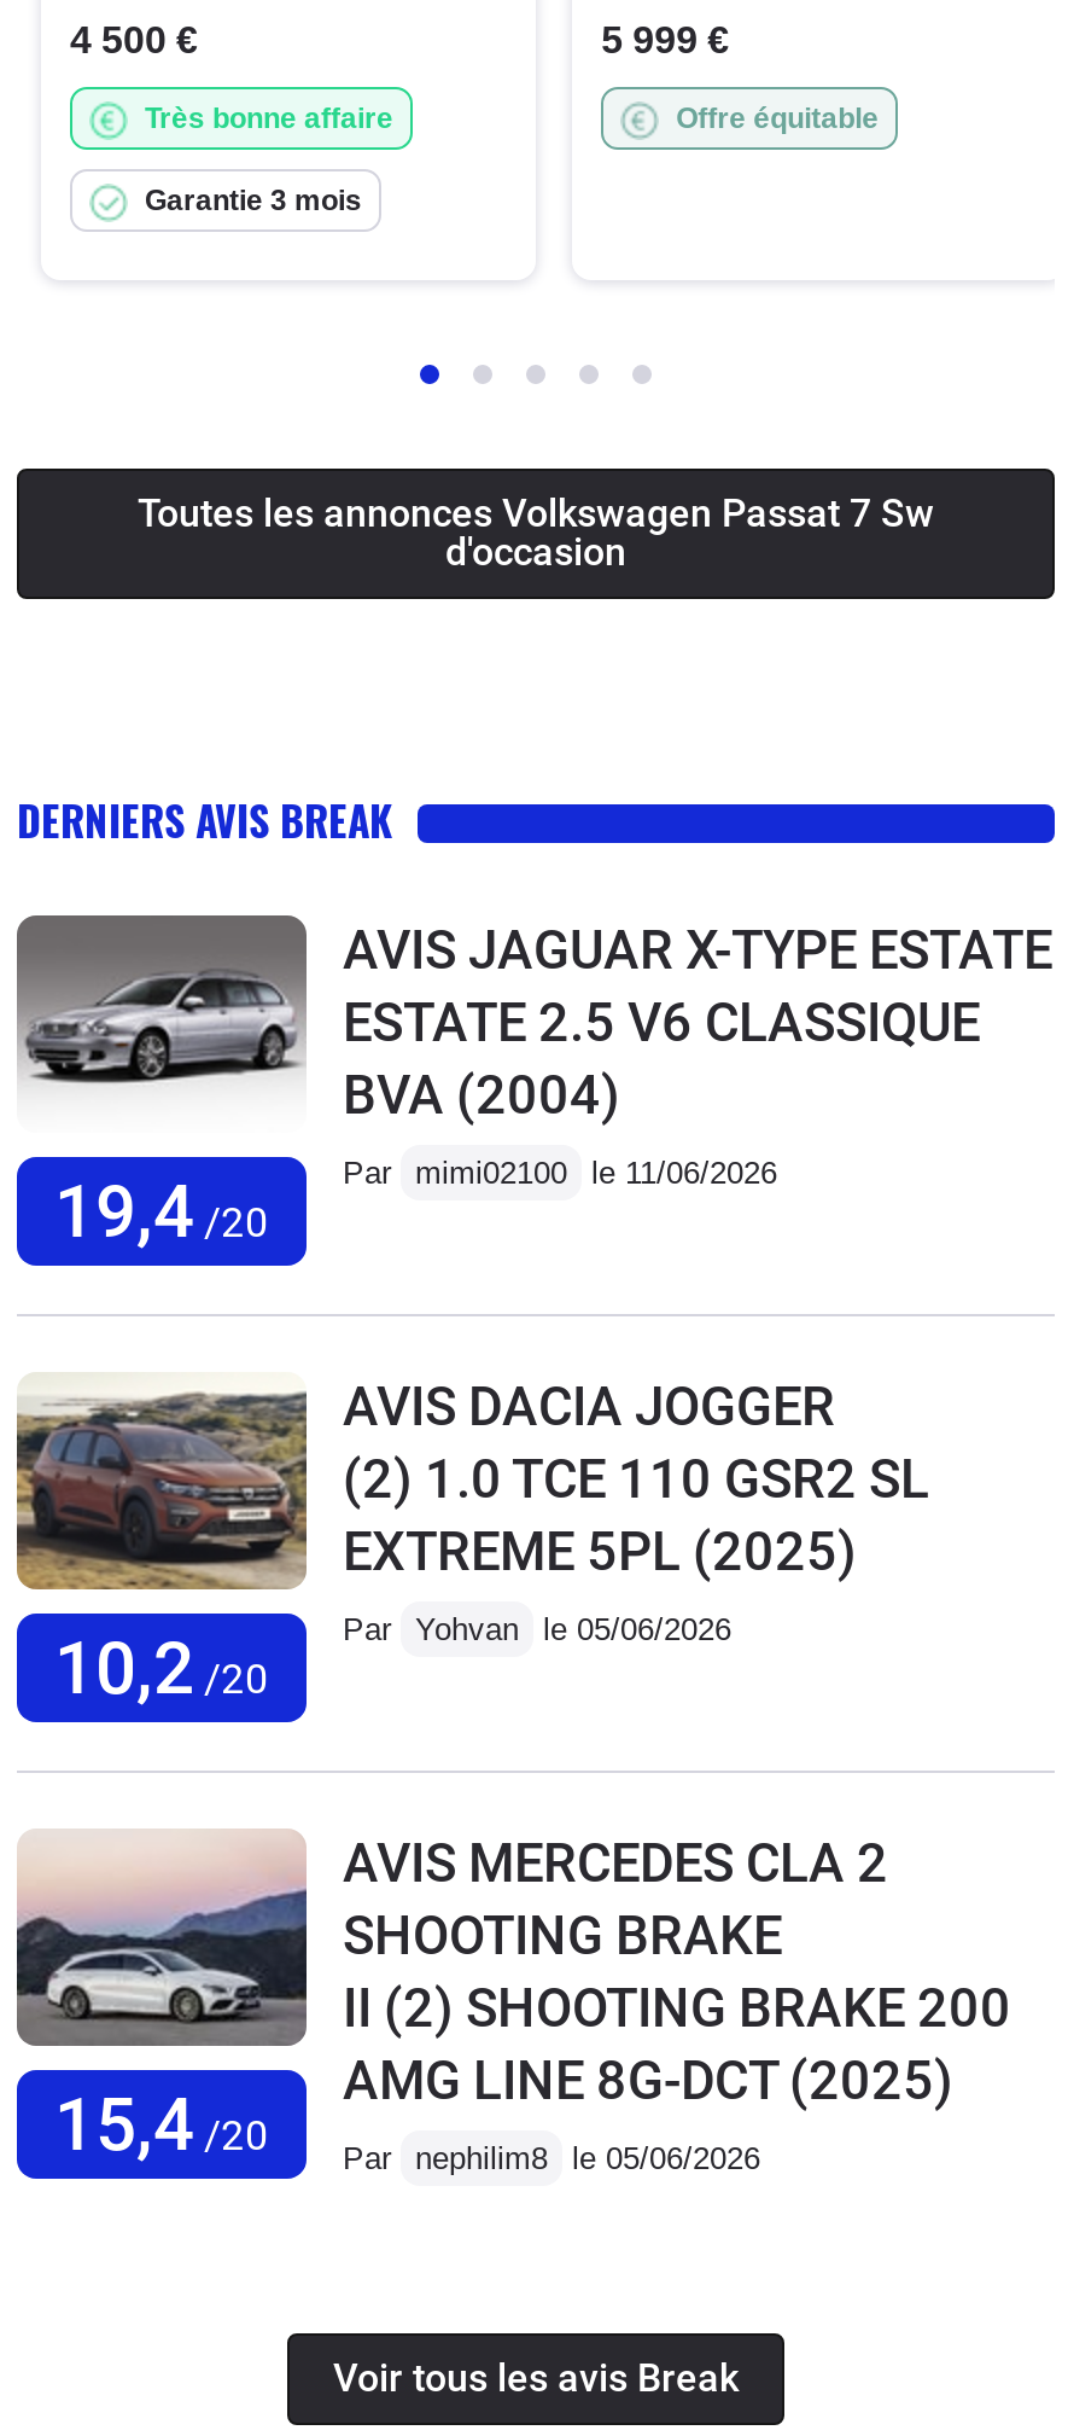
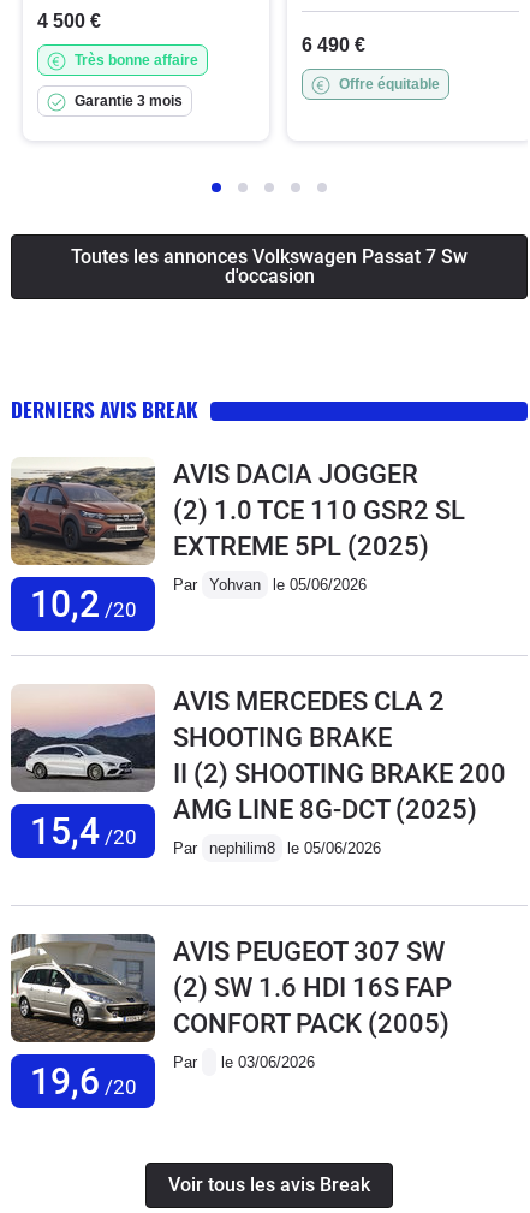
[601,19,729,60] 5 999 € -> [302,35,365,55] 6 490 €
moved [676,101,879,135] -> [339,75,440,92]: Offre équitable
[17,913,1052,1190] [image] | AVIS JAGUAR X-TYPE ESTATE | ESTATE 2.5 V6 CLASSIQUE | BVA (2004) | Par mimi02100 le 11/06/2026 -> none
[54,1169,269,1253] 19,4/20 -> none
moved [12,1376,1011,2176] -> [8,459,506,857]: [image] | 10,2 /20 | AVIS DACIA JOGGER | ... | AMG LINE 8G-DCT (2025) | Par nephilim8 le 05/06/2026
none -> [10,933,156,1102] [image] | 19,6 /20
none -> [173,936,452,1071] AVIS PEUGEOT 307 SW | (2) SW 1.6 HDI 16S FAP | CONFORT PACK (2005) | Par | le 03/06/2026

